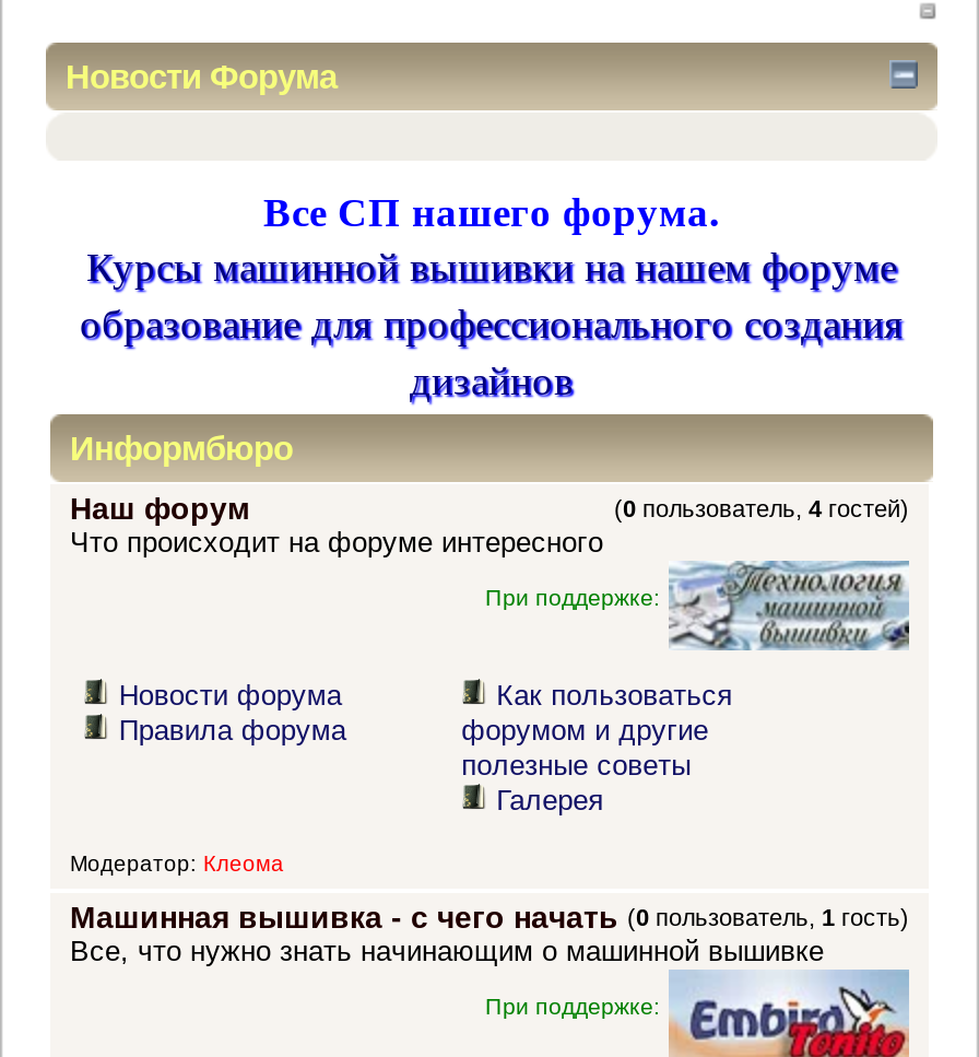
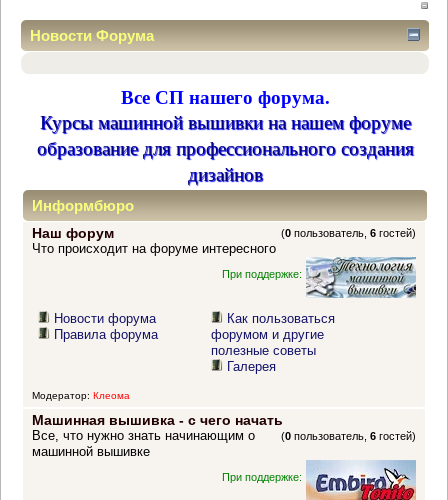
[614,496,909,522] (0 пользователь, 4 гостей) -> [281,227,416,239] (0 пользователь, 6 гостей)
[70,900,909,968] Машинная вышивка - с чего начать (0 пользователь, 1 гость) | Все, что нужно знать начинающим о машинной вышивке -> [32,412,416,459] Машинная вышивка - с чего начать | (0 пользователь, 6 гостей) | Все, что нужно знать начинающим о | машинной вышивке

